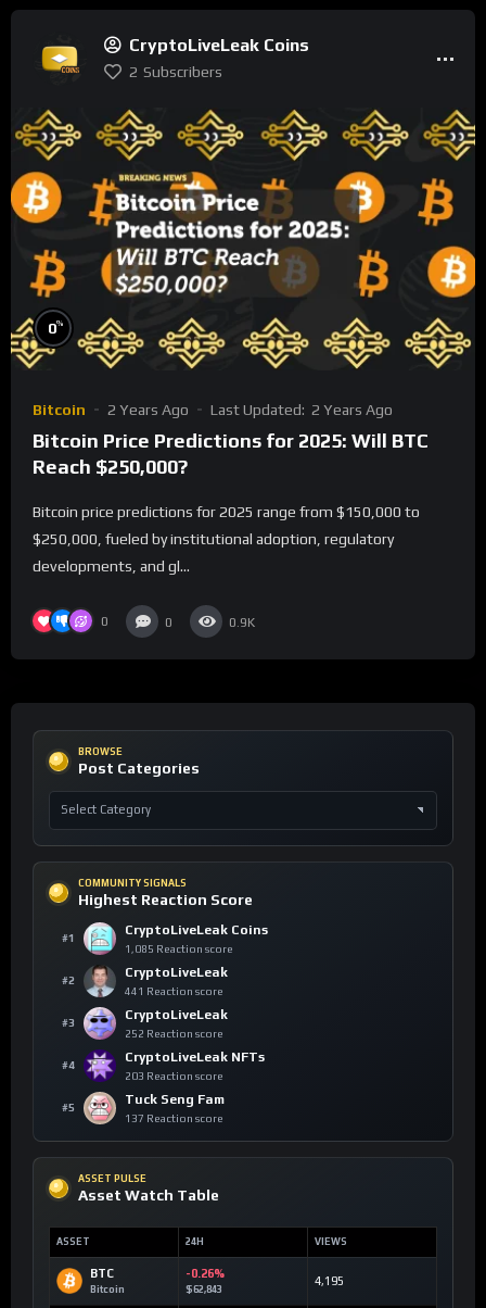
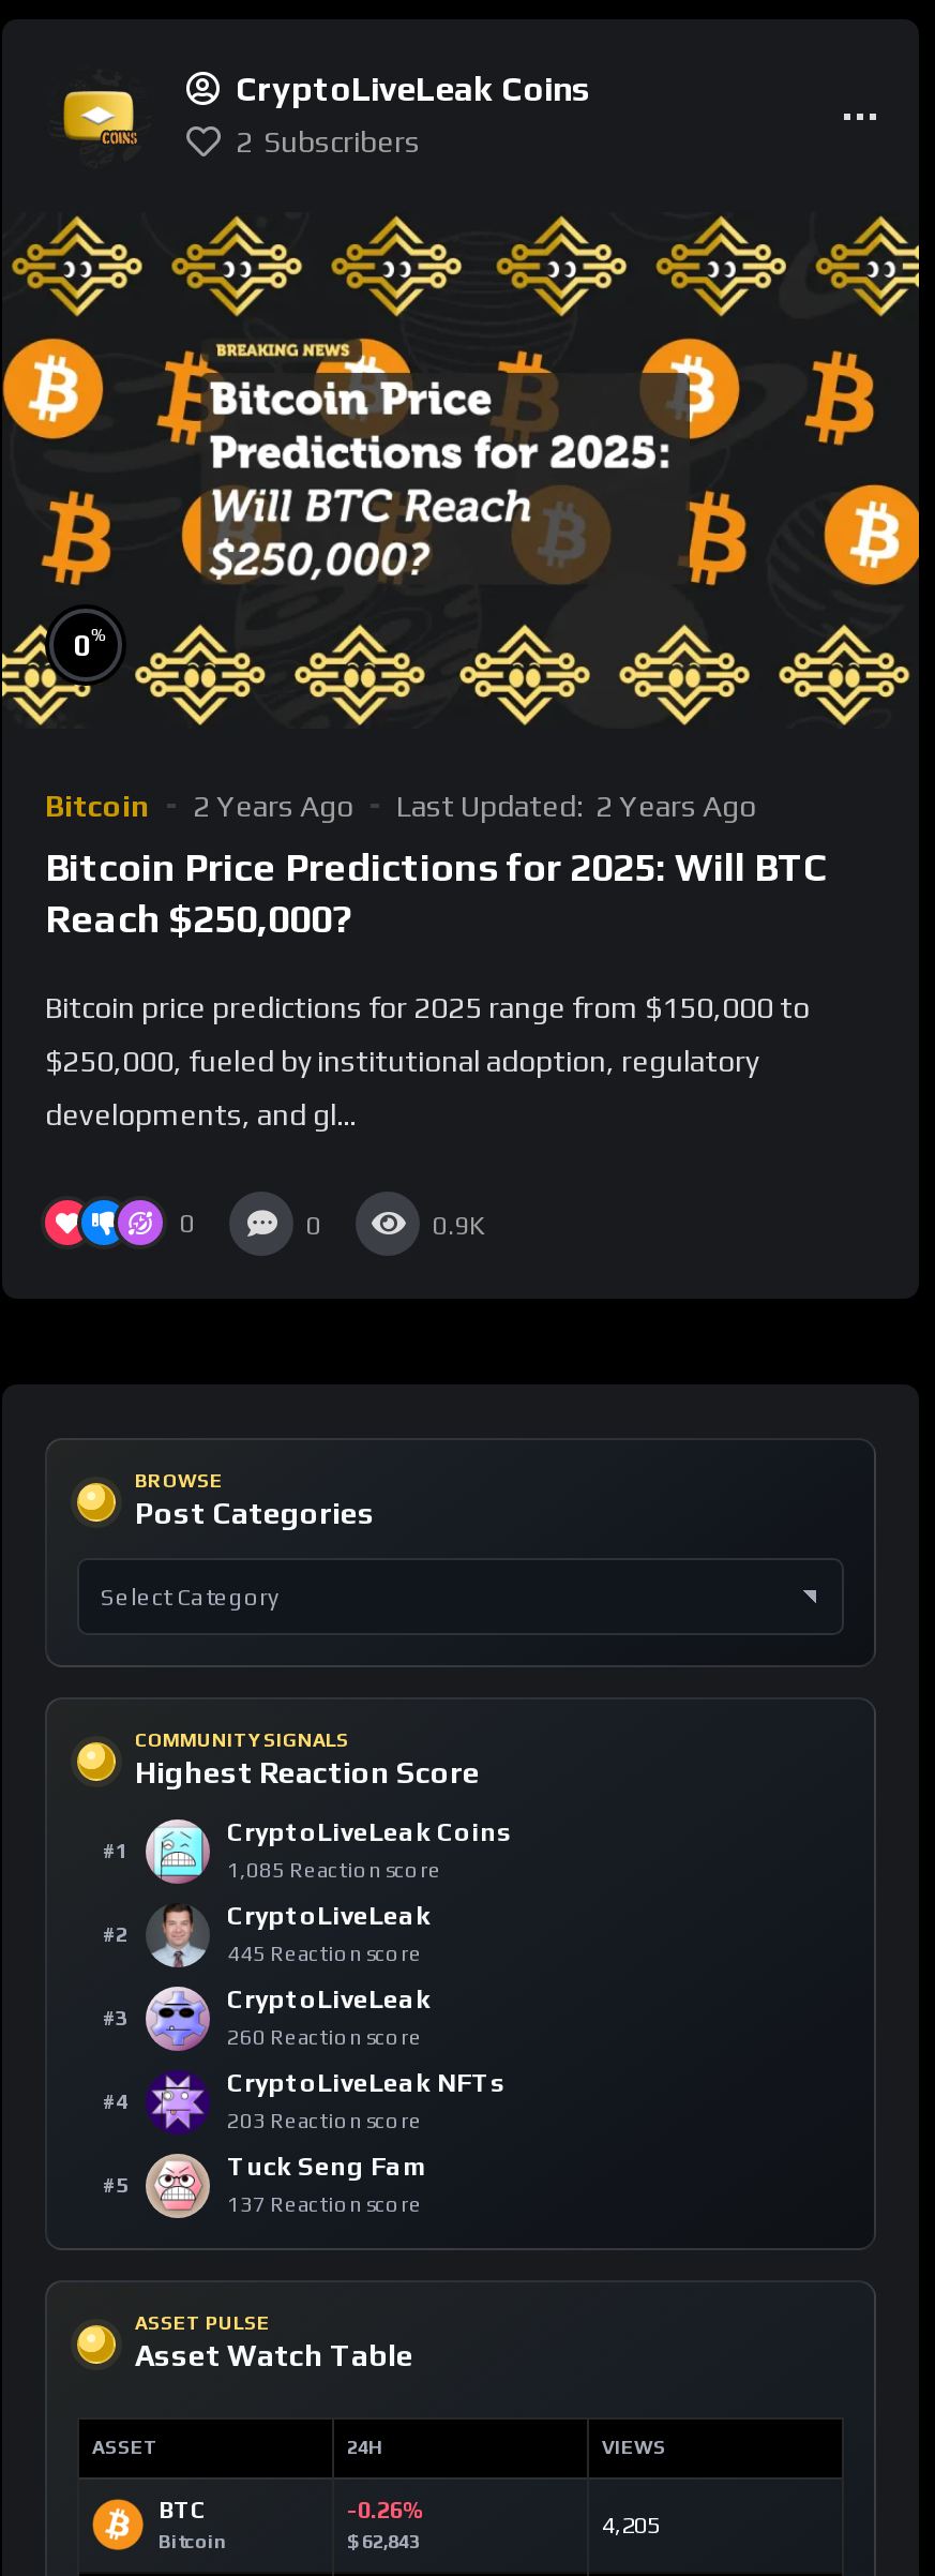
[125,985,223,997] 441 Reaction score -> [227,1942,422,1965] 445 Reaction score
[125,1027,223,1039] 252 Reaction score -> [227,2025,422,2049] 260 Reaction score
[315,1274,344,1287] 4,195 -> [602,2511,660,2537] 4,205

